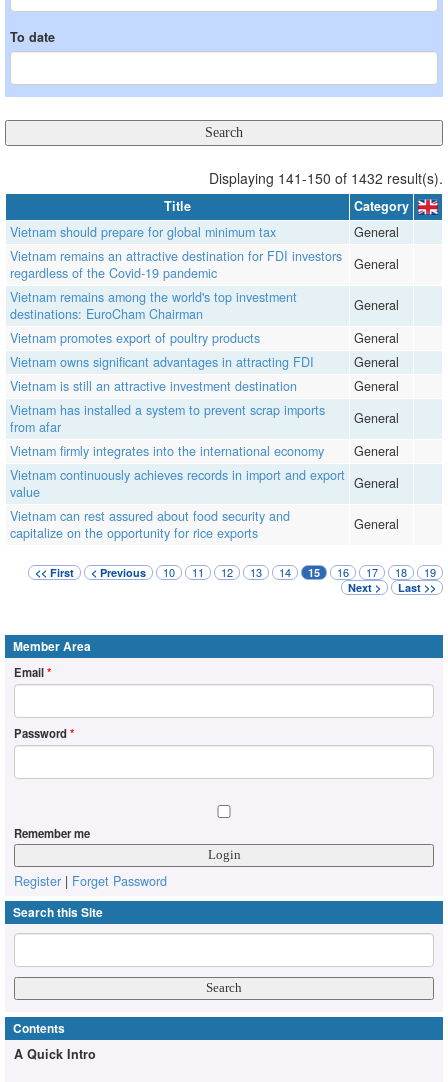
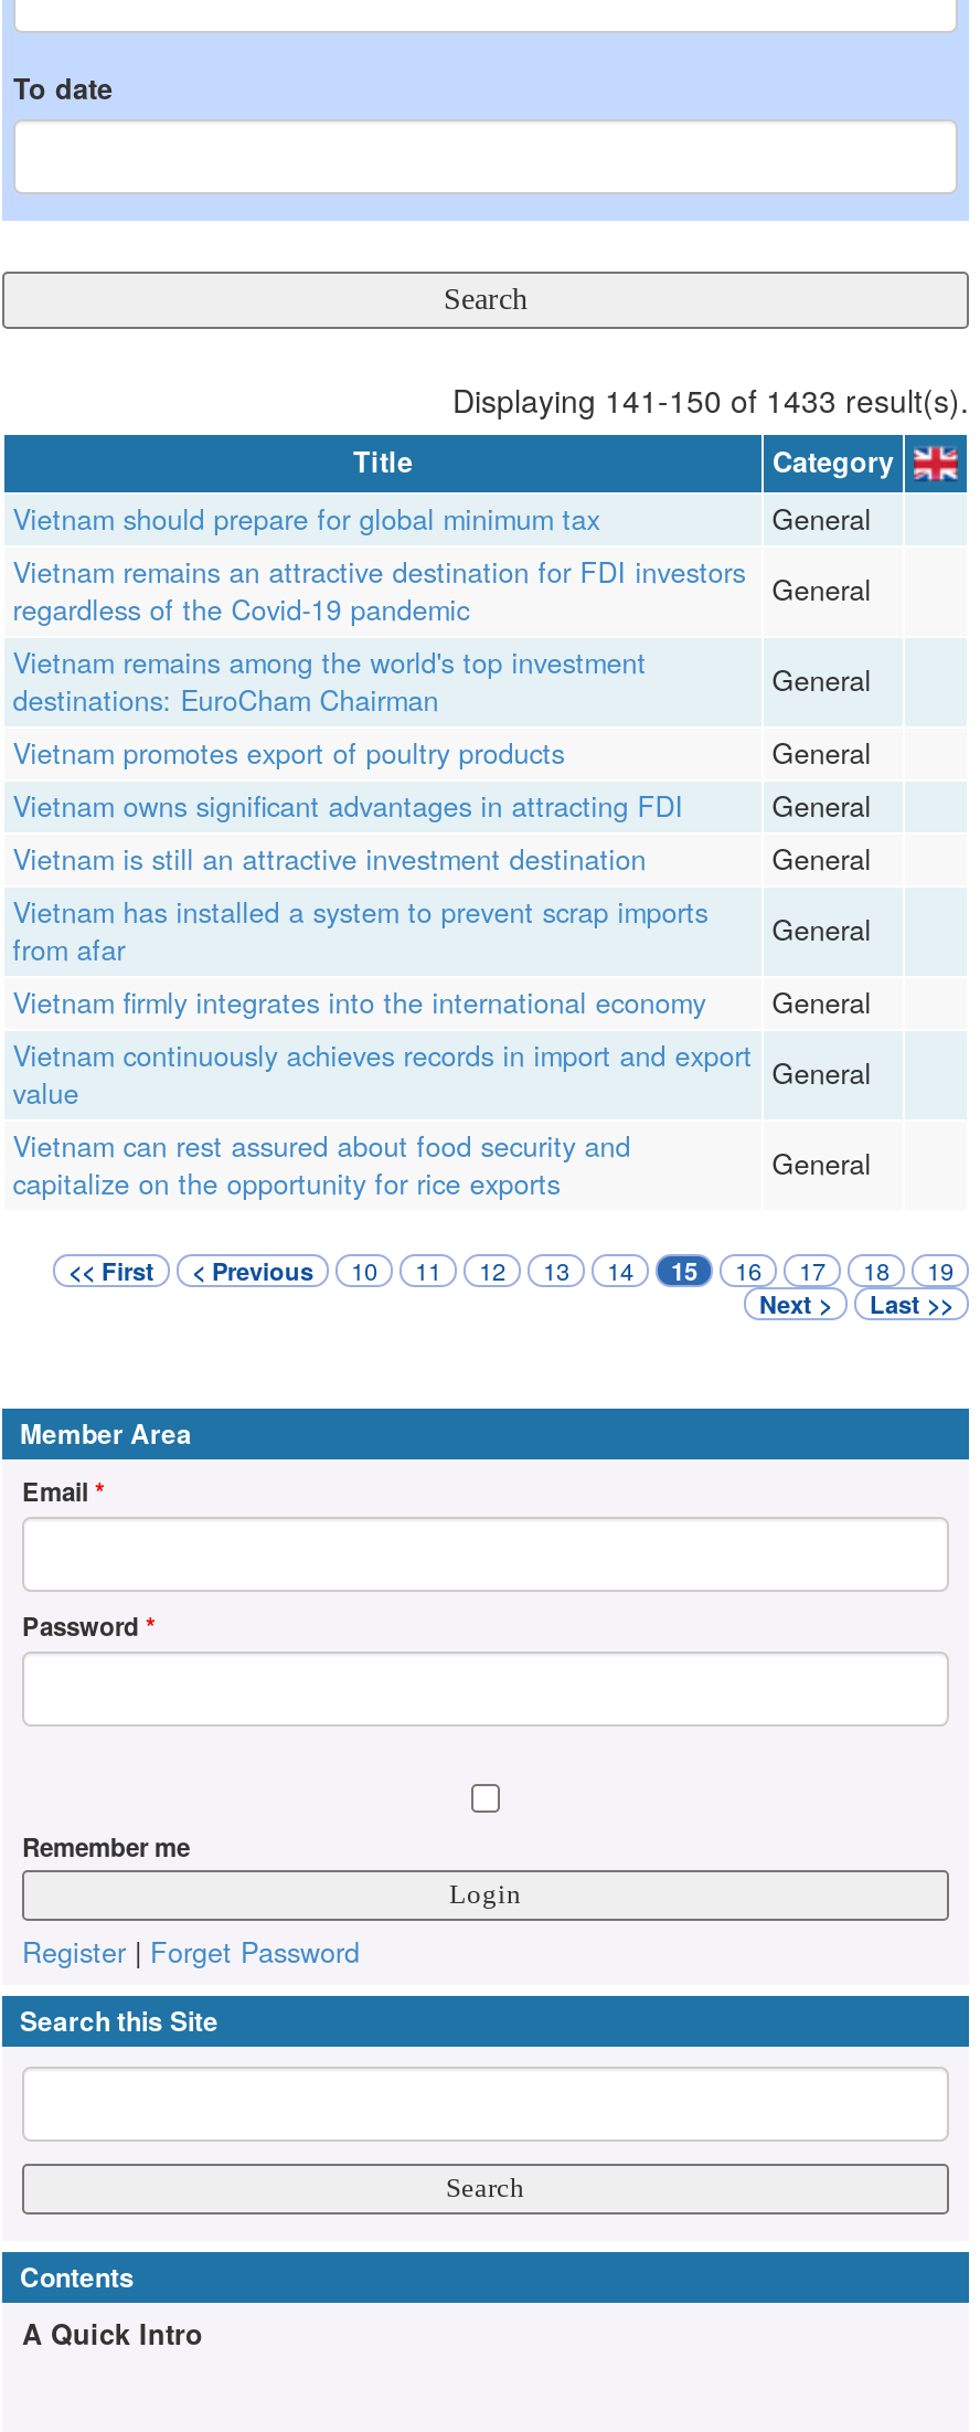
[209,168,443,188] Displaying 141-150 of 1432 result(s). -> [452,377,969,421] Displaying 141-150 of 1433 result(s).

